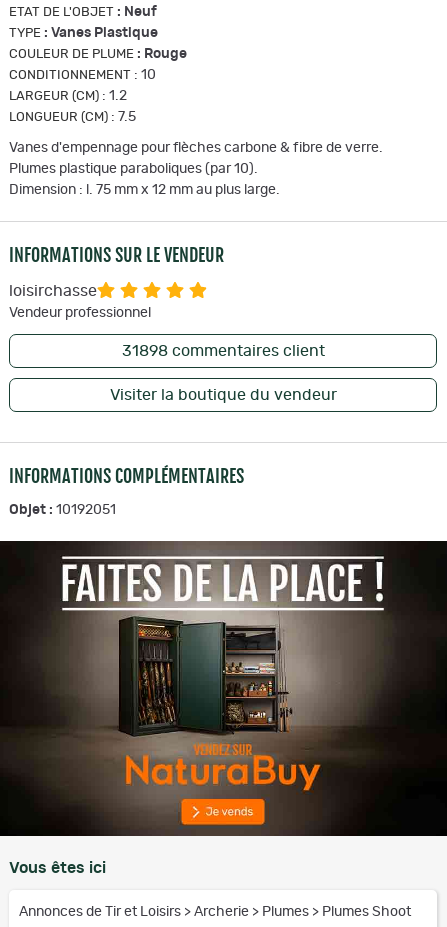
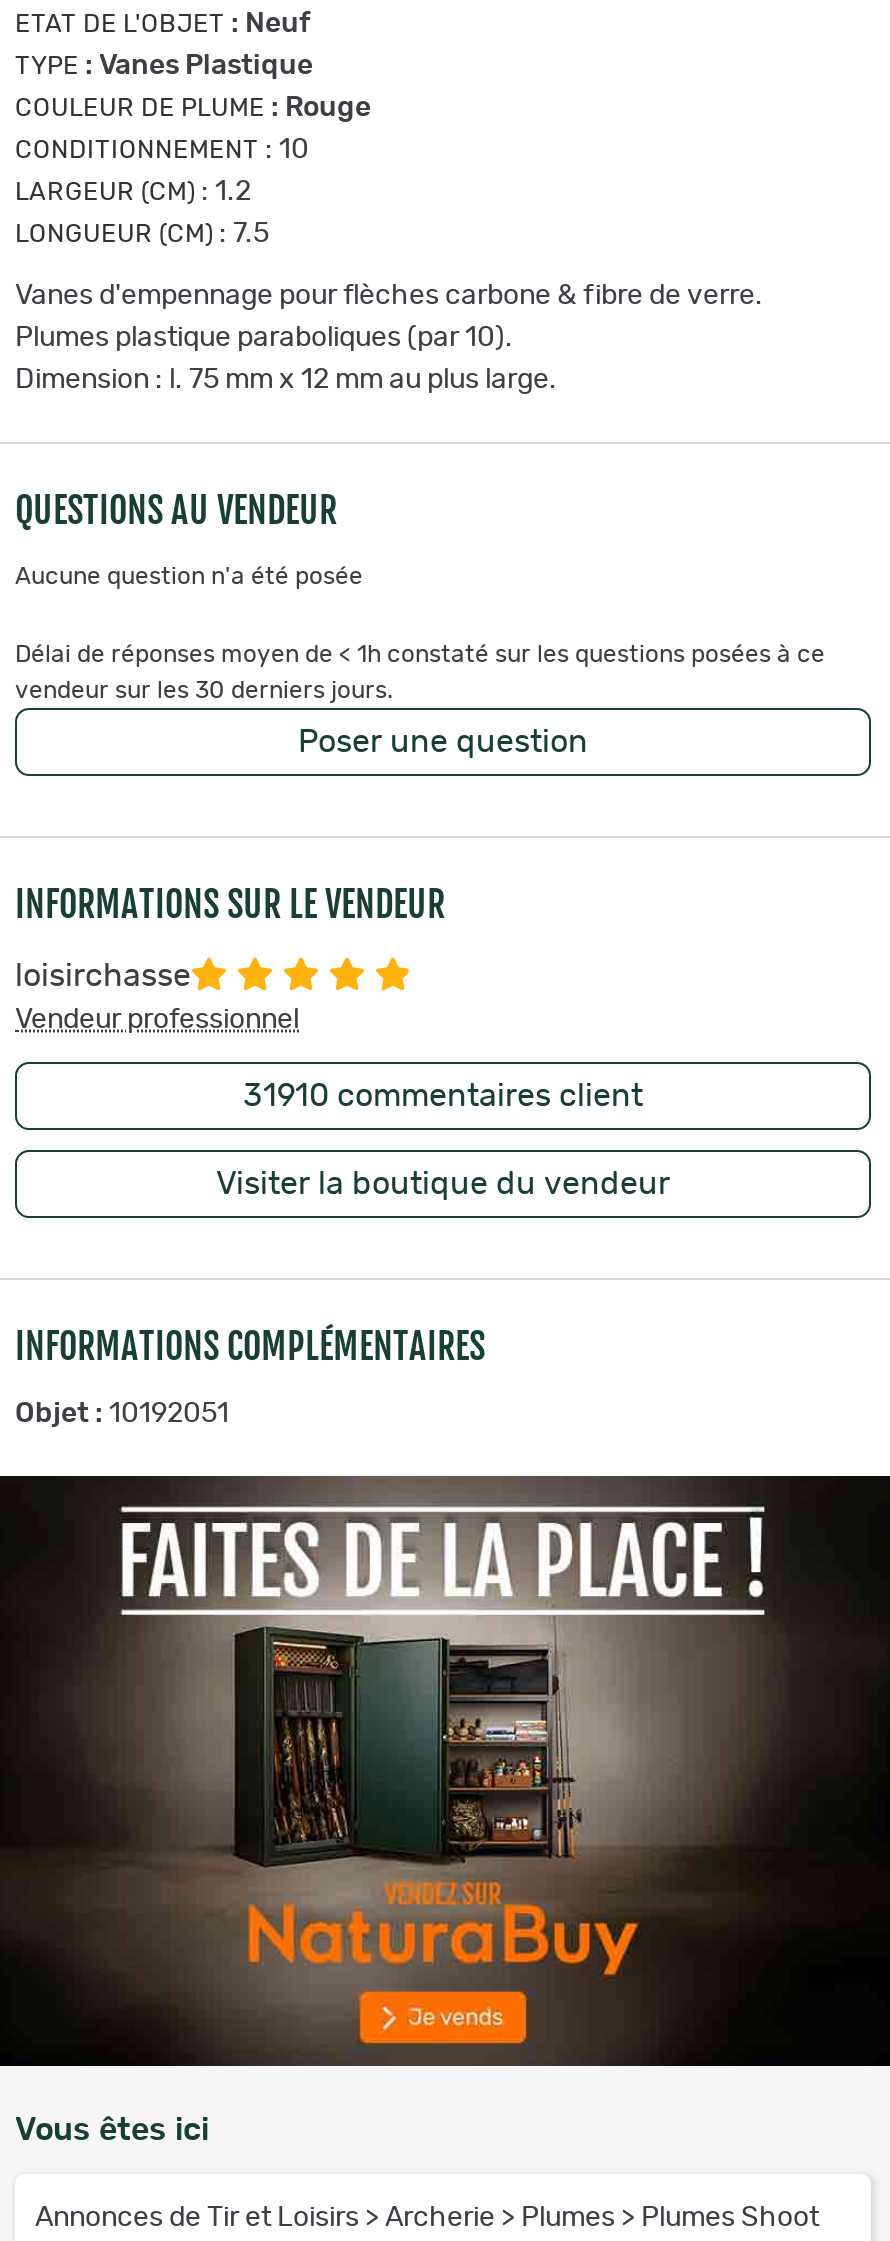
none -> [15,487,825,757] QUESTIONS AU VENDEUR | Aucune question n'a été posée | Délai de réponses moyen de < 1h constaté sur les questions posées à ce | vendeur sur les 30 derniers jours. | Poser une question
[121,343,324,359] 31898 commentaires client -> [243,1079,643,1111] 31910 commentaires client

